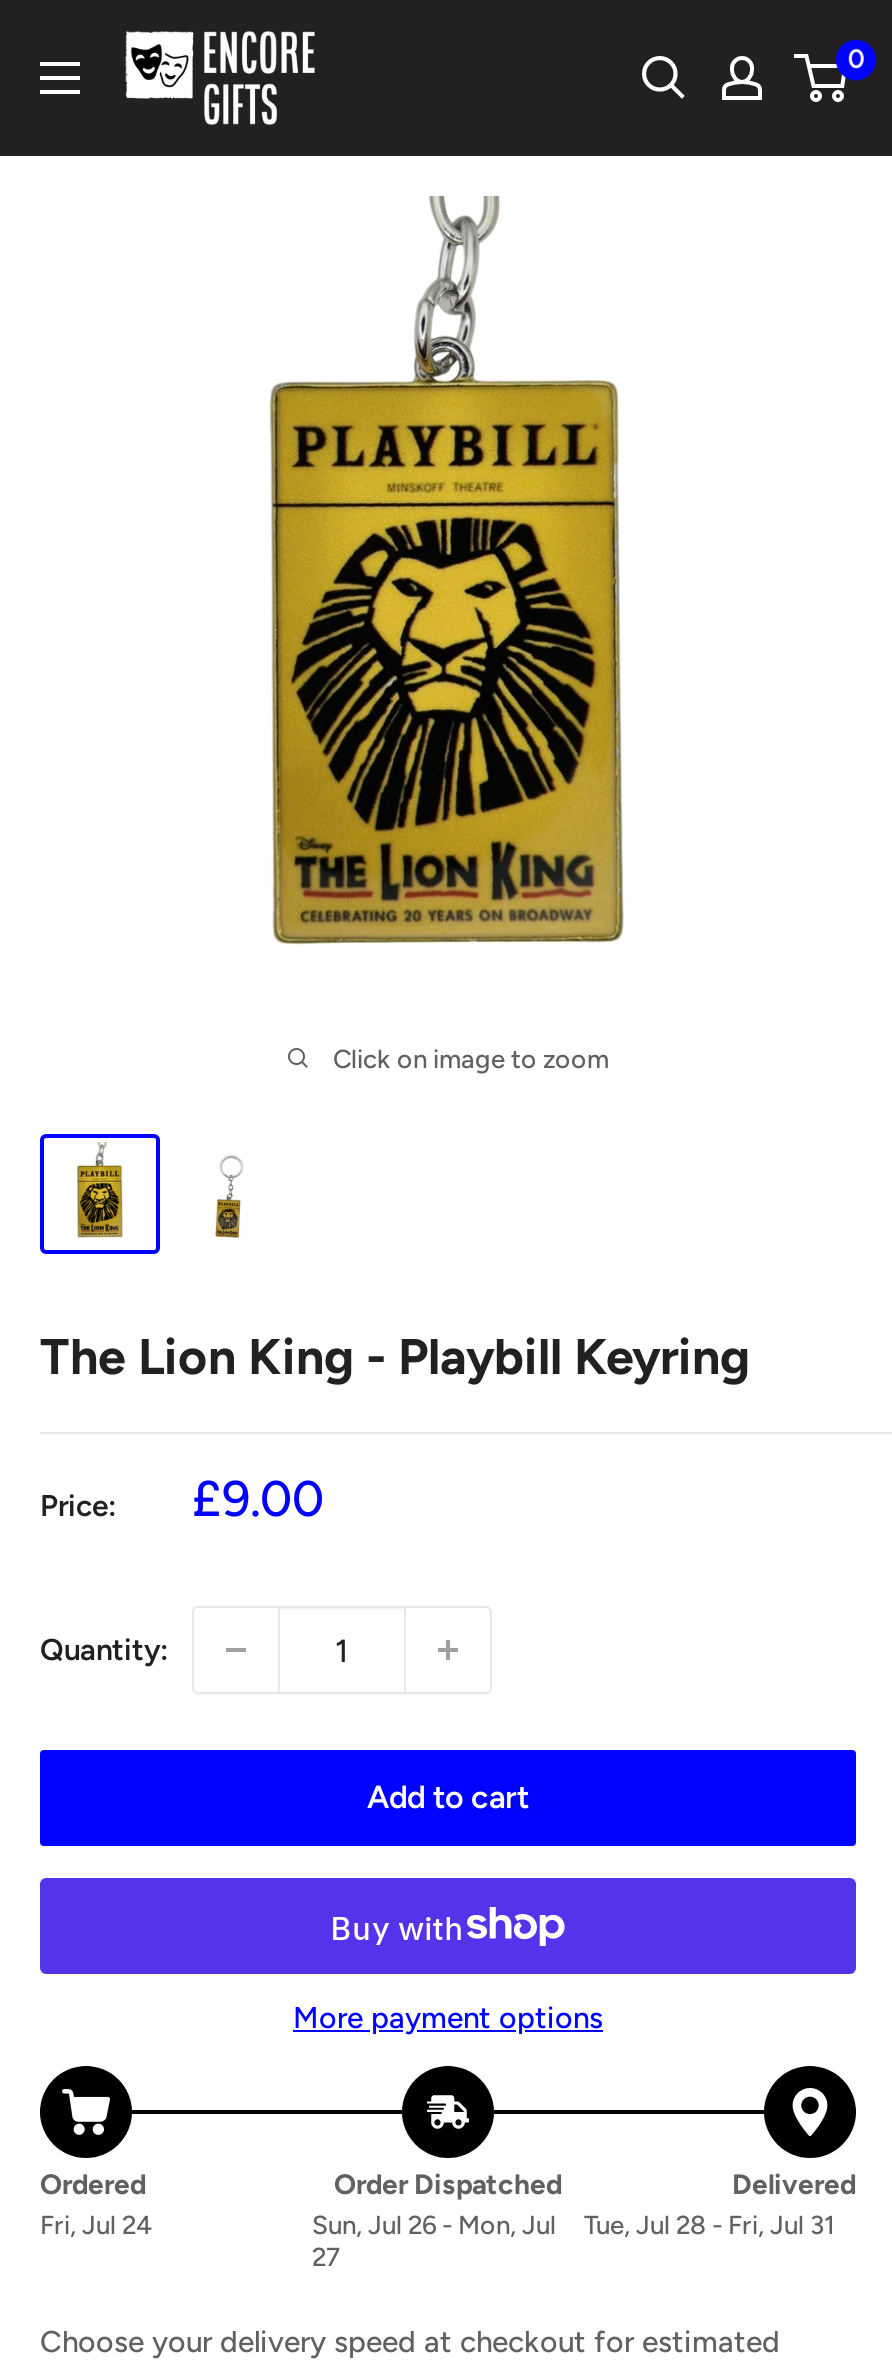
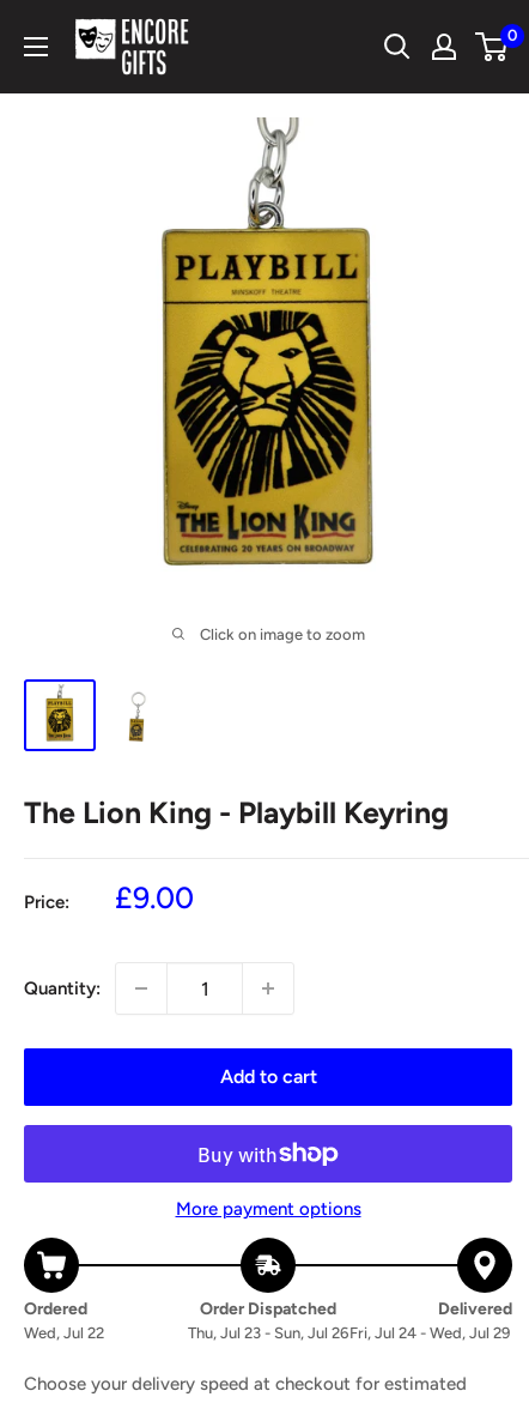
[40,2210,152,2240] Fri, Jul 24 -> [24,1324,104,1342] Wed, Jul 22
[312,2210,556,2272] Sun, Jul 26 - Mon, Jul | 27 -> [188,1324,348,1342] Thu, Jul 23 - Sun, Jul 26
[584,2210,834,2240] Tue, Jul 28 - Fri, Jul 31 -> [349,1324,510,1342] Fri, Jul 24 - Wed, Jul 29

